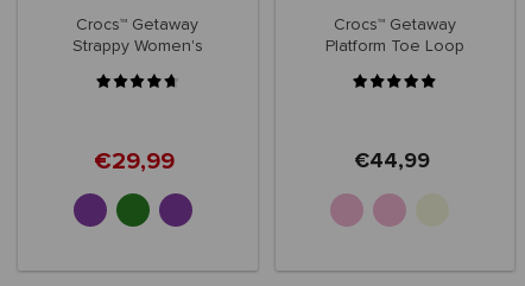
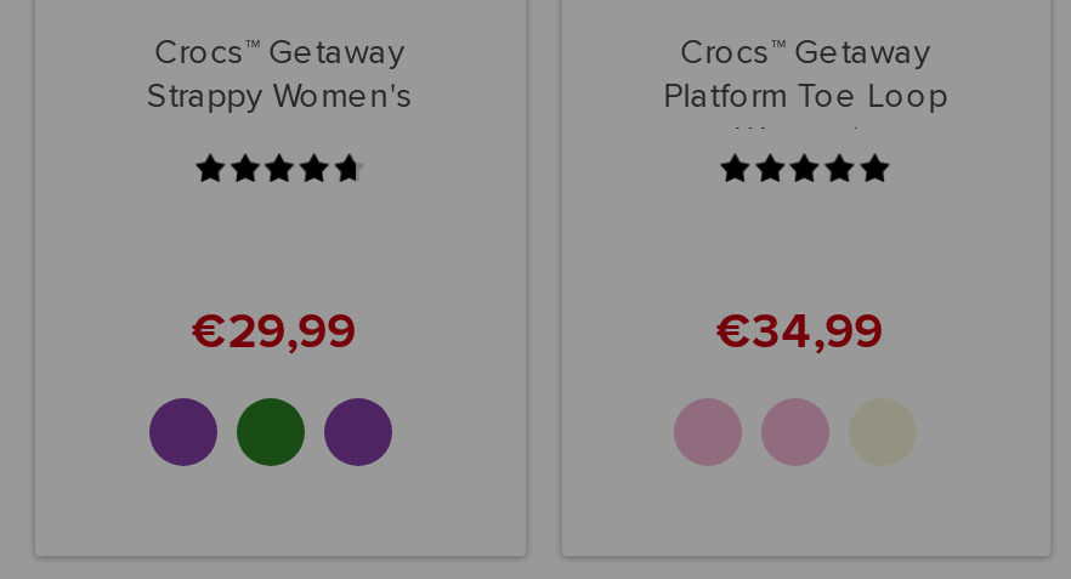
[354,151,436,172] €44,99 -> [716,309,895,357] €34,99

